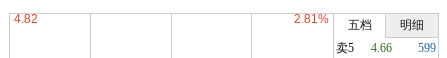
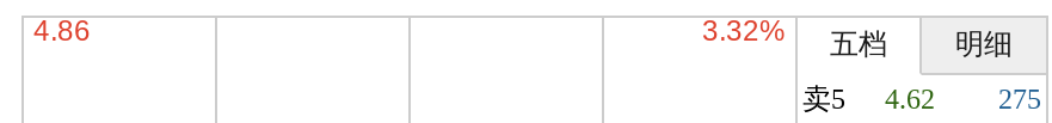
[370,41,391,55] 4.66 -> [885,82,935,115] 4.62
[418,41,436,55] 599 -> [998,82,1041,115] 275

